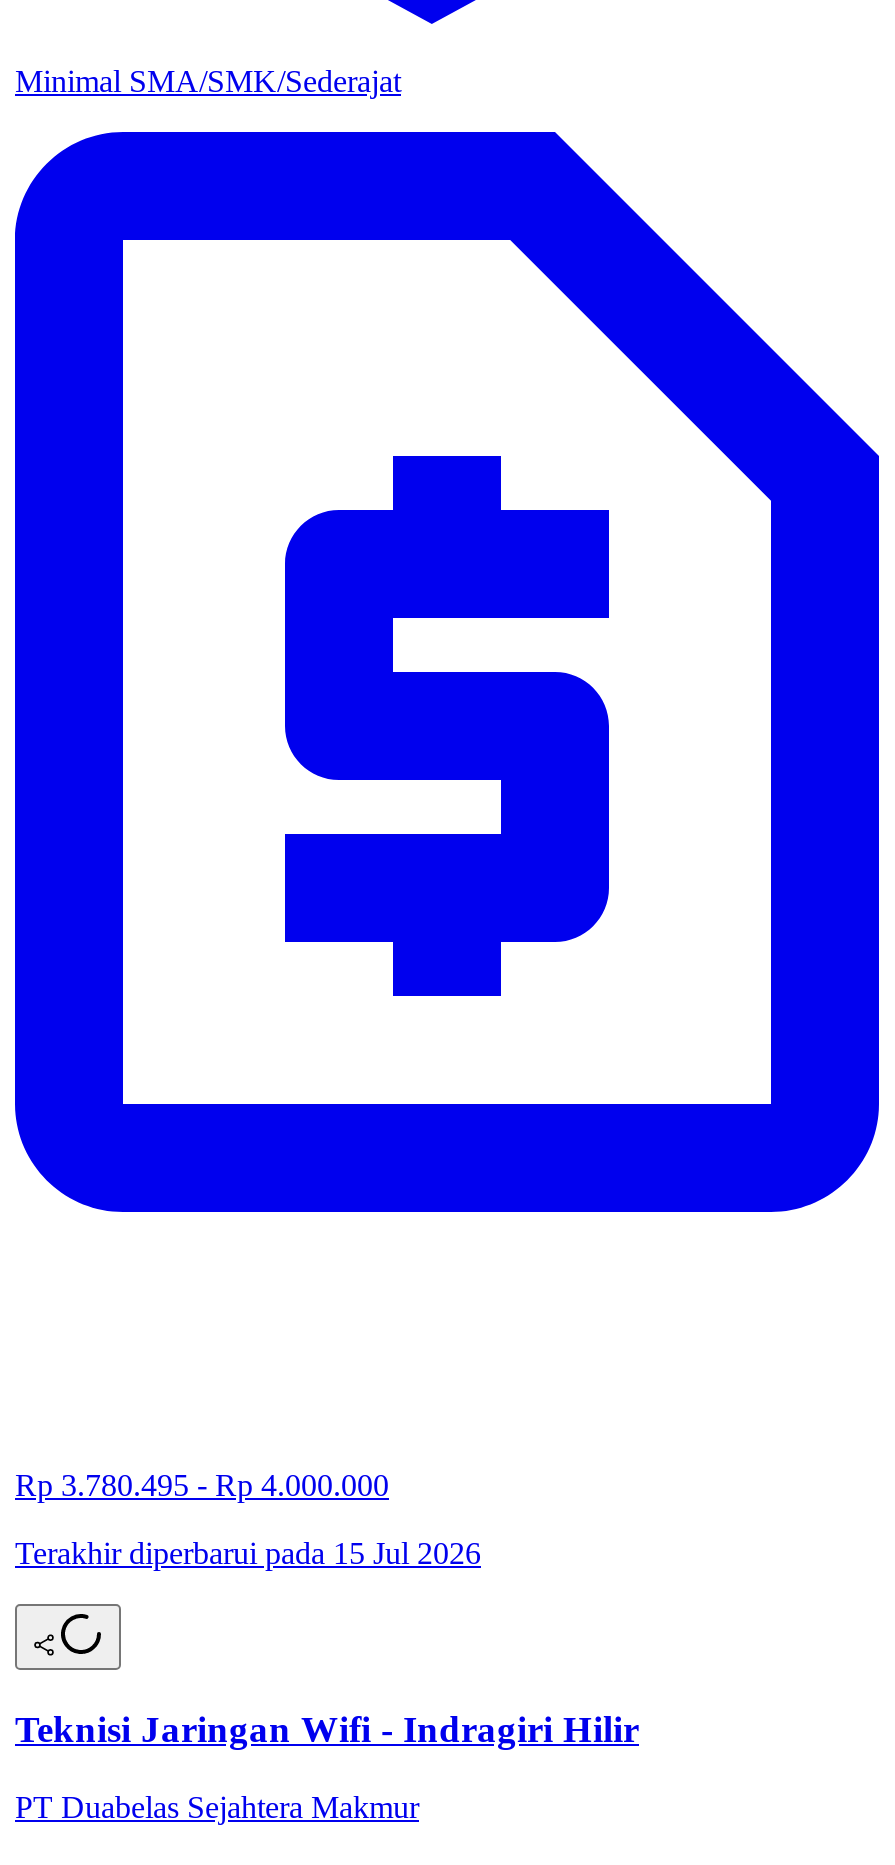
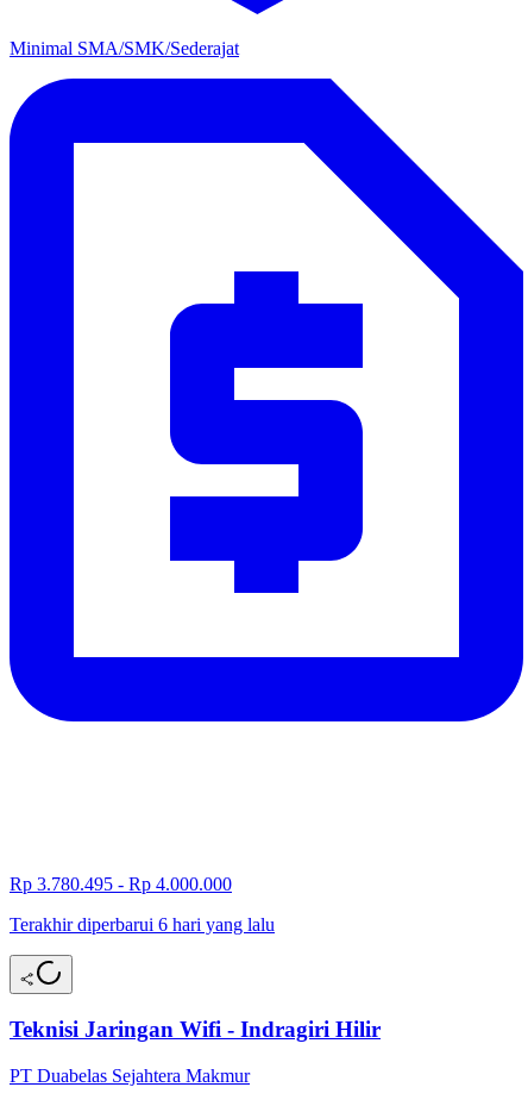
[15,1537,481,1571] Terakhir diperbarui pada 15 Jul 2026 -> [10,915,275,935] Terakhir diperbarui 6 hari yang lalu

